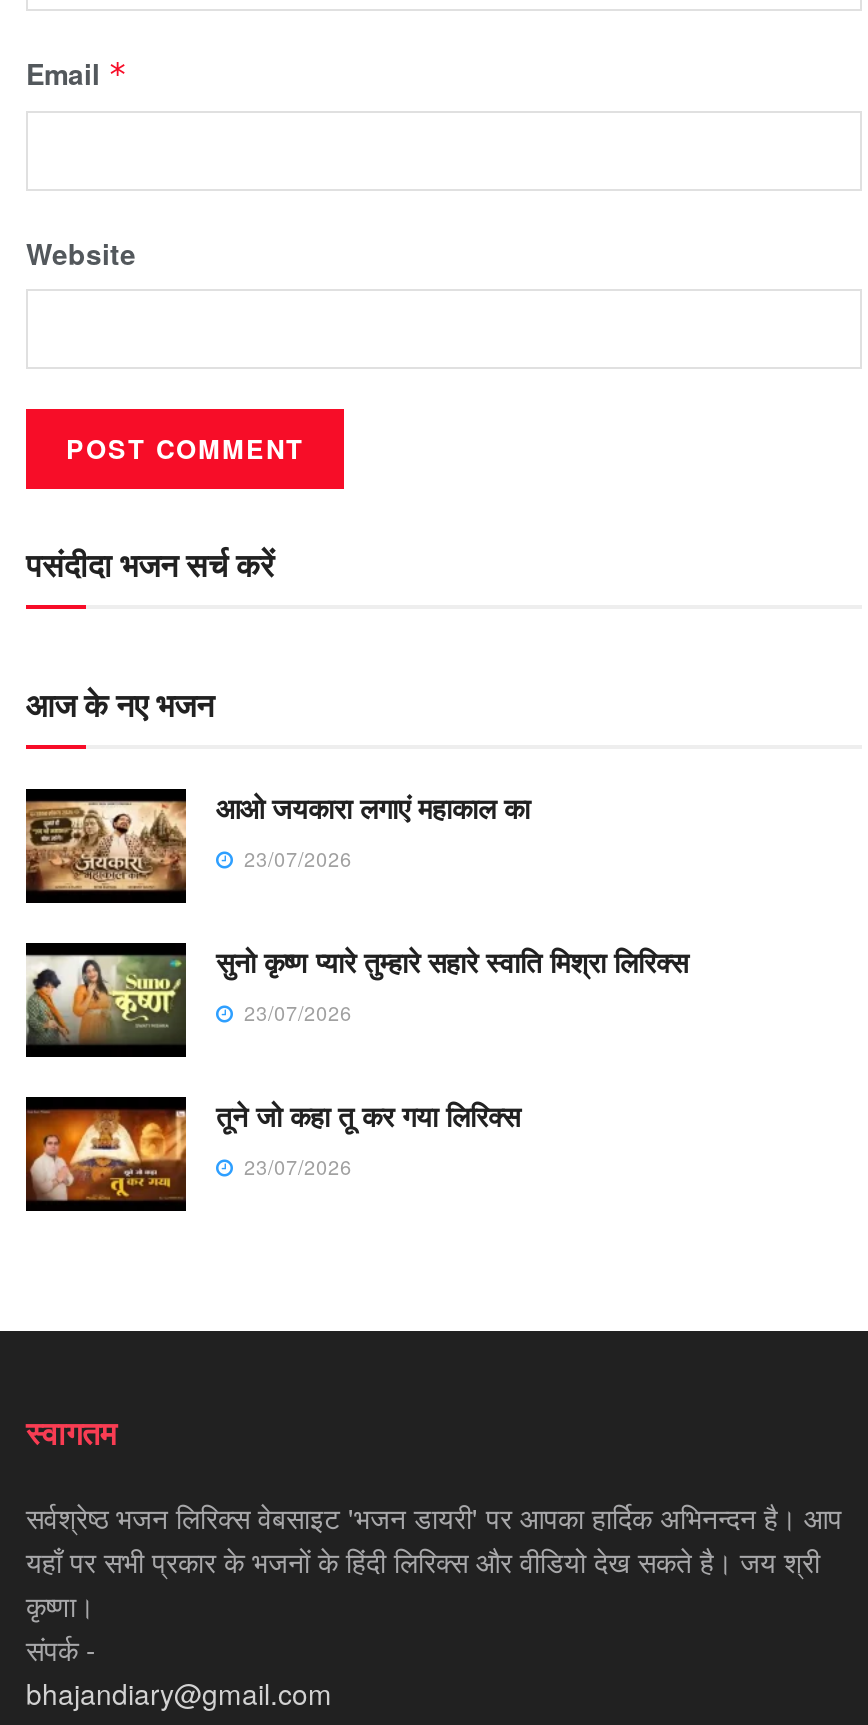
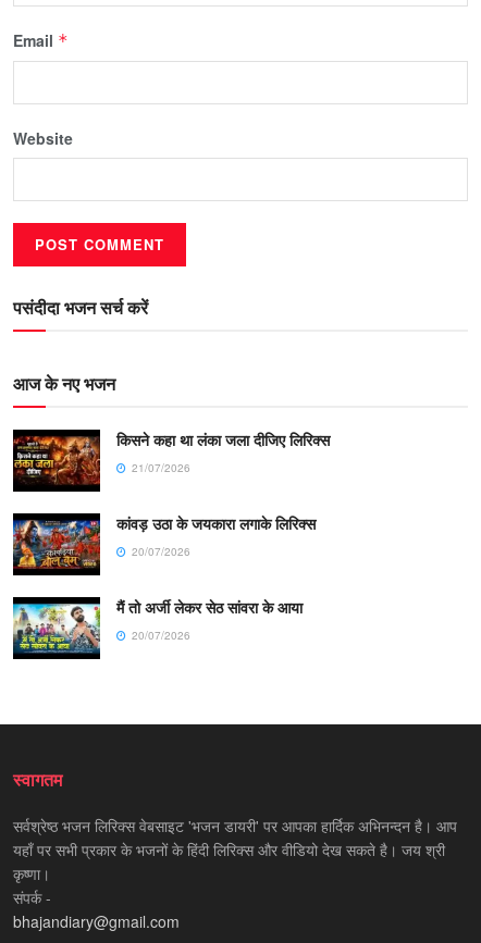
[24,787,530,893] [image] | आओ जयकारा लगाएं महाकाल का | 23/07/2026 -> [12,428,330,485] [image] | किसने कहा था लंका जला दीजिए लिरिक्स | 21/07/2026
[26,941,688,1045] [image] | सुनो कृष्ण प्यारे तुम्हारे सहारे स्वाति मिश्रा लिरिक्स | 23/07/2026 -> [12,512,316,569] [image] | कांवड़ उठा के जयकारा लगाके लिरिक्स | 20/07/2026
[24,1096,520,1203] [image] | तूने जो कहा तू कर गया लिरिक्स | 23/07/2026 -> [12,596,303,654] [image] | मैं तो अर्जी लेकर सेठ सांवरा के आया | 20/07/2026

